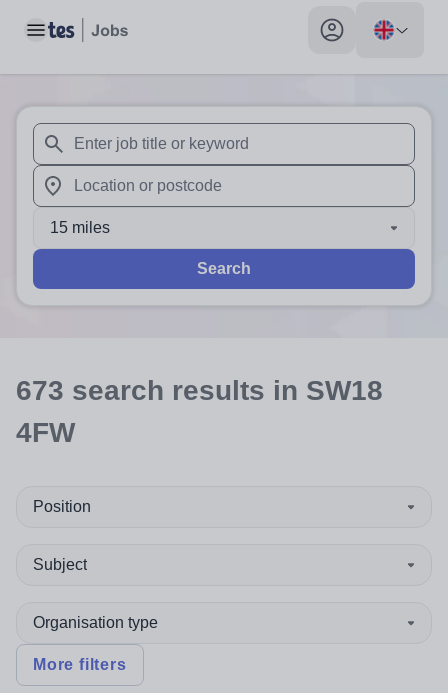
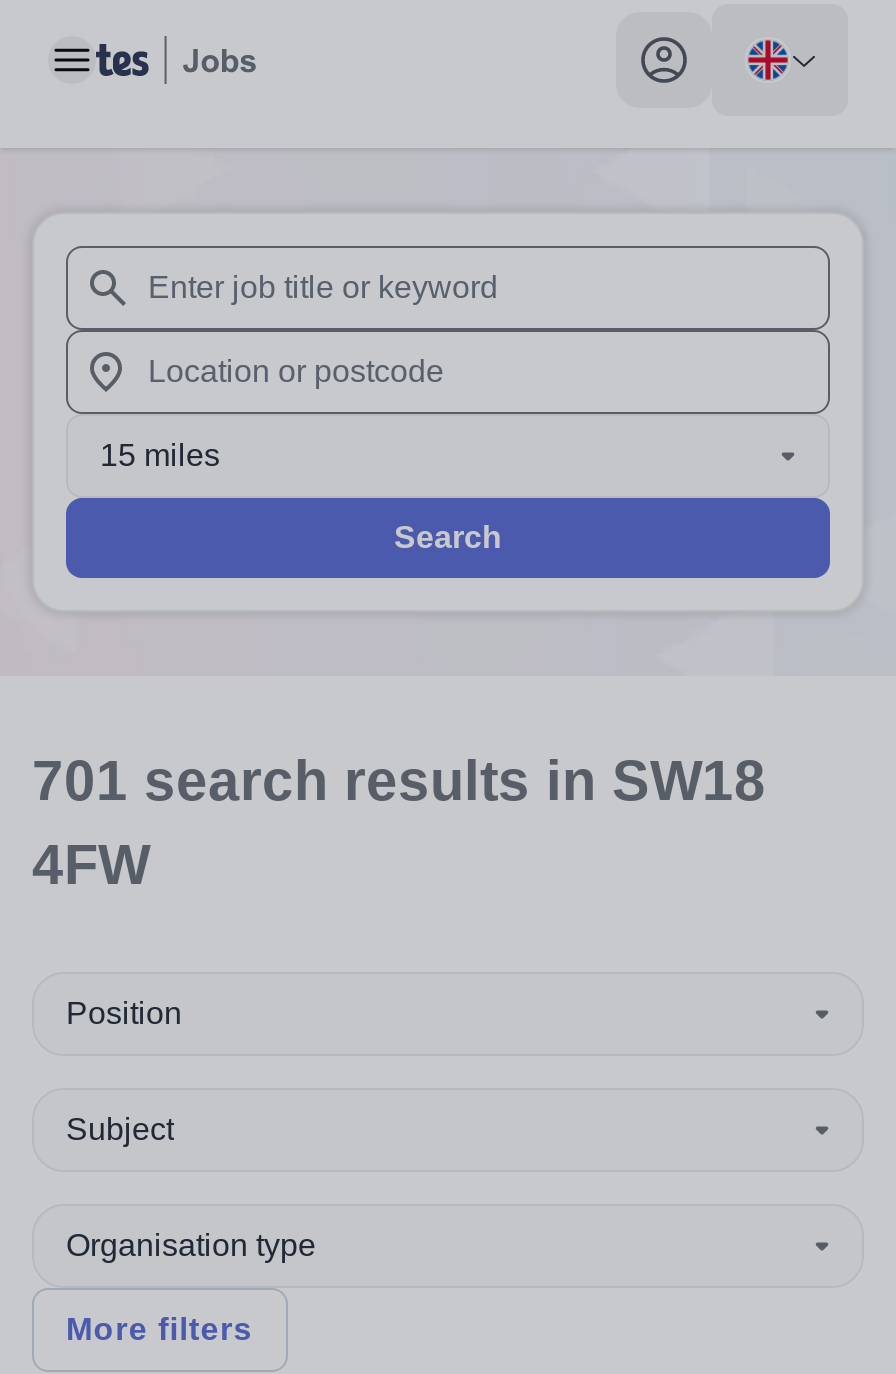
[16,375,383,406] 673 search results in SW18 -> [32,750,766,812] 701 search results in SW18

